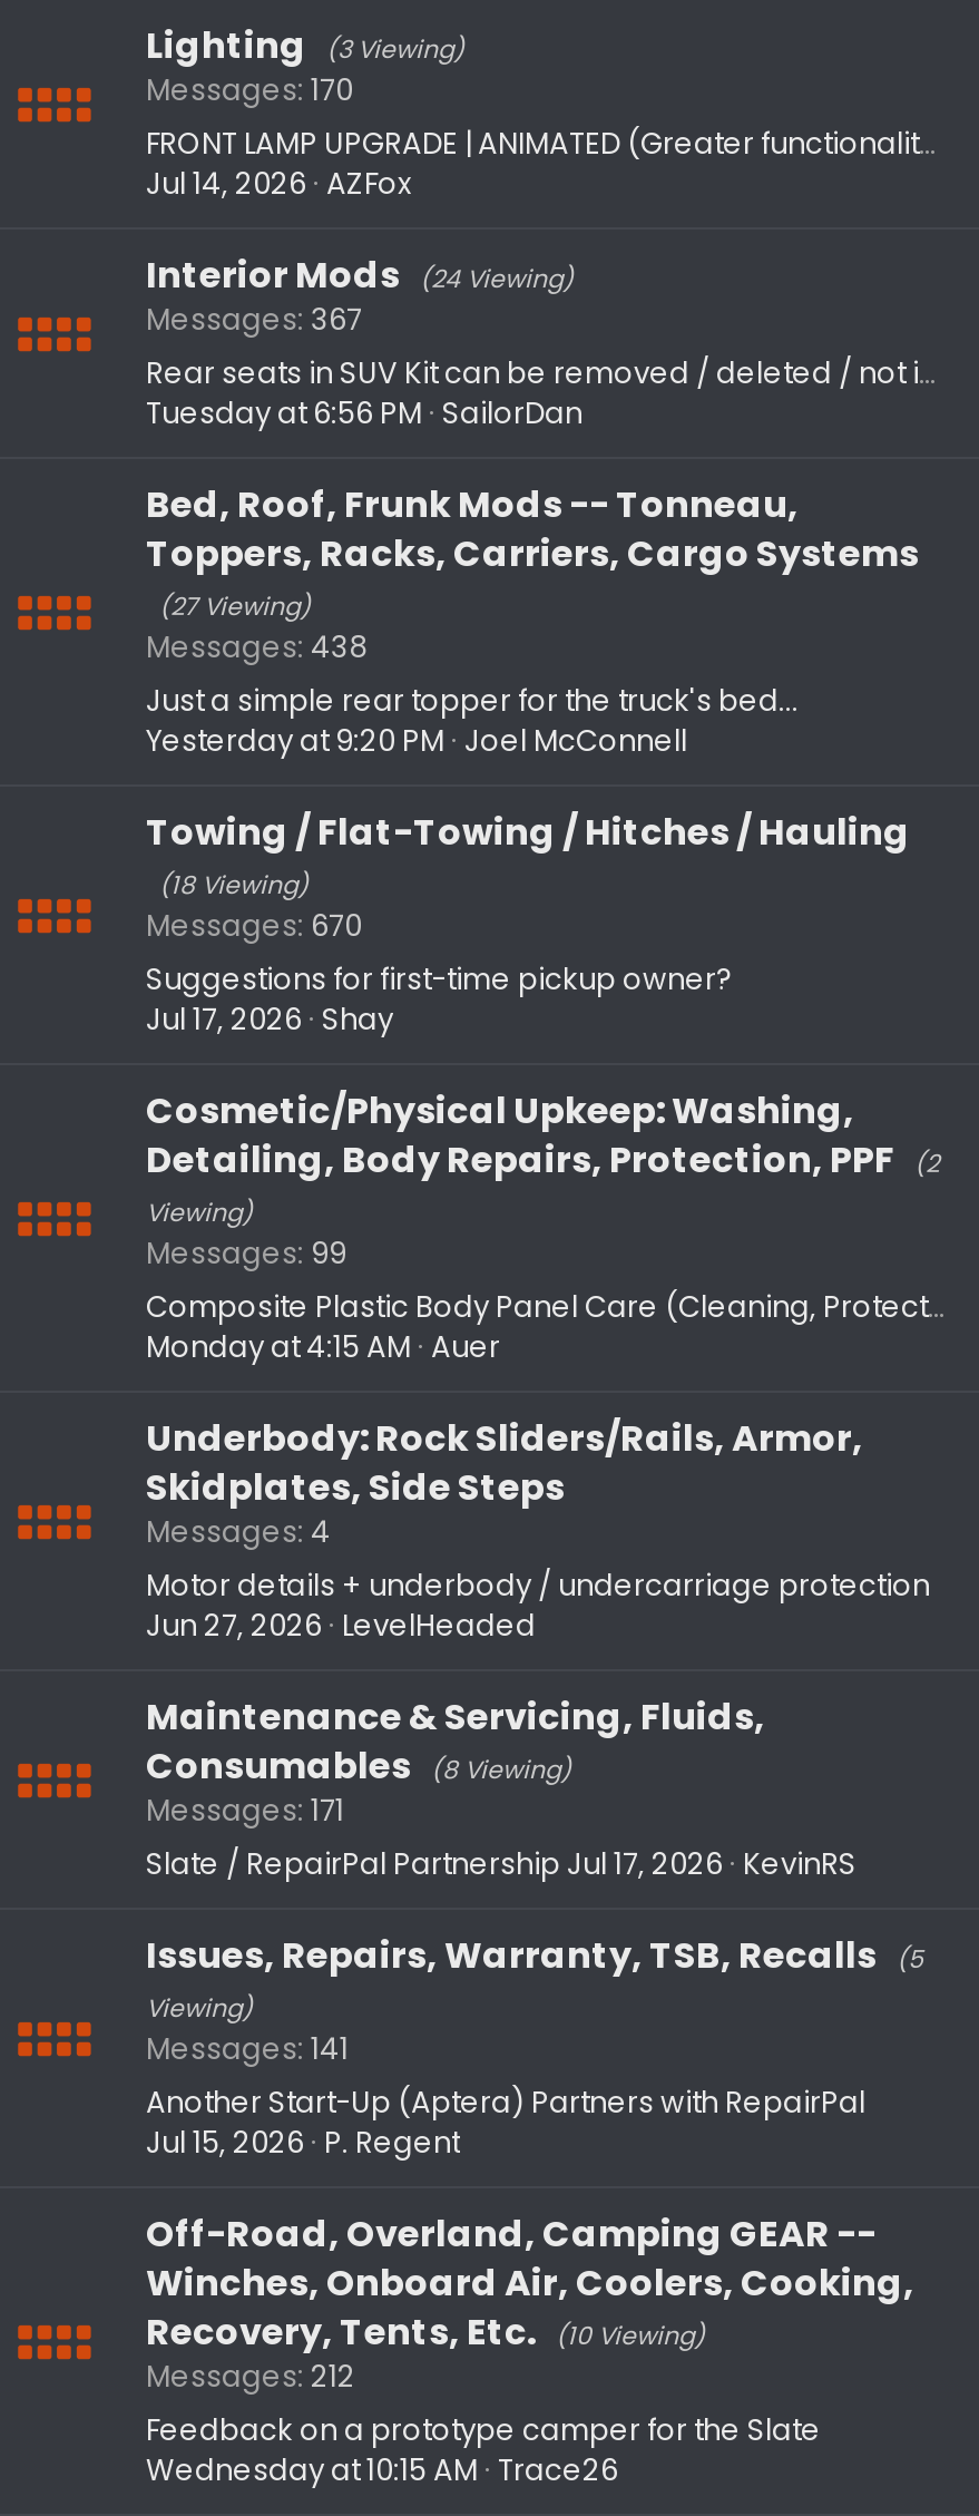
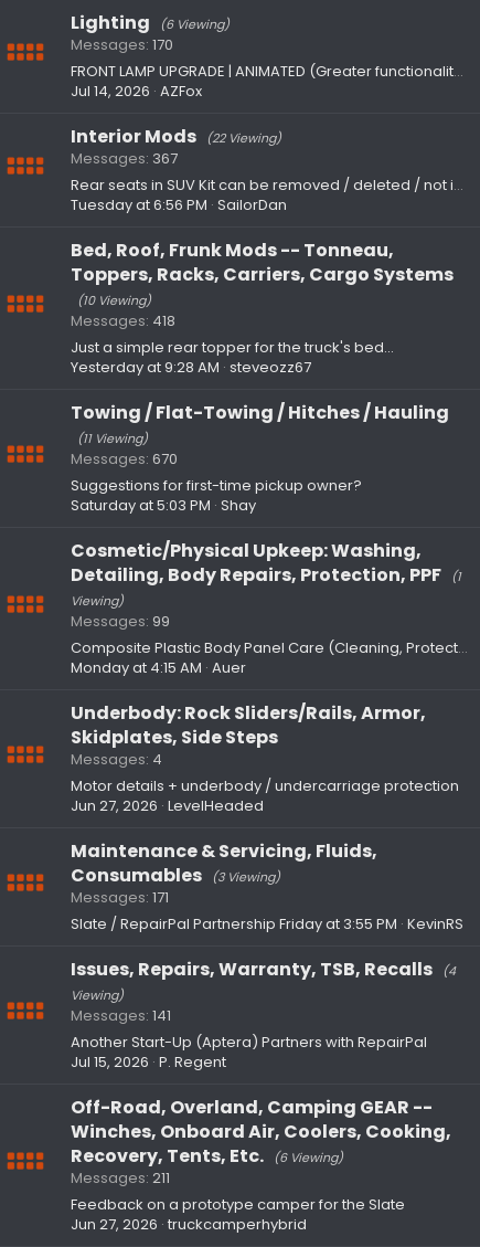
[146,20,464,71] Lighting (3 Viewing) -> [71,10,230,35] Lighting (6 Viewing)
[146,250,574,301] Interior Mods (24 Viewing) -> [71,124,281,149] Interior Mods (22 Viewing)
[159,588,311,624] (27 Viewing) -> [77,292,151,309] (10 Viewing)
[146,626,366,669] Messages 438 -> [71,310,175,331] Messages 418
[146,720,687,762] Yesterday at 9:20 PM Joel McConnell -> [71,357,311,378] Yesterday at 9:28 AM steveozz67
[159,867,309,903] (18 Viewing) -> [77,430,148,447] (11 Viewing)
[146,998,393,1041] Jul 17, 2026 Shay -> [71,495,256,516] Saturday at 5:03 PM Shay
[146,1134,939,1186] Detailing, Body Repairs, Protection, PPF (2 -> [71,562,461,588] Detailing, Body Repairs, Protection, PPF (1
[146,1740,571,1792] Consumables (8 Viewing) -> [71,863,280,888] Consumables (3 Viewing)
[146,1843,856,1885] Slate / RepairPal Partnership Jul 17, 2026 KevinRS -> [71,913,463,934] Slate / RepairPal Partnership Friday at 3:55 PM KevinRS
[146,1930,923,1981] Issues, Repairs, Warranty, TSB, Recalls (5 -> [71,957,456,982] Issues, Repairs, Warranty, TSB, Recalls (4
[146,2307,705,2358] Recovery, Tents, Etc. (10 Viewing) -> [71,1143,343,1169] Recovery, Tents, Etc. (6 Viewing)
[146,2356,355,2398] Messages 212 -> [71,1167,170,1188] Messages 211
[146,2449,618,2491] Wednesday at 10:15 AM Trace26 -> [71,1214,307,1235] Jun 27, 2026 truckcamperhybrid

